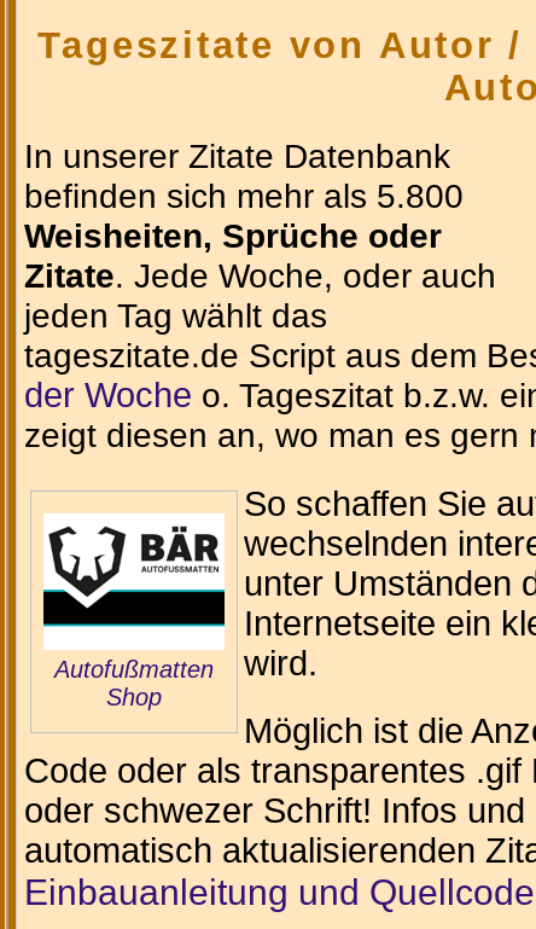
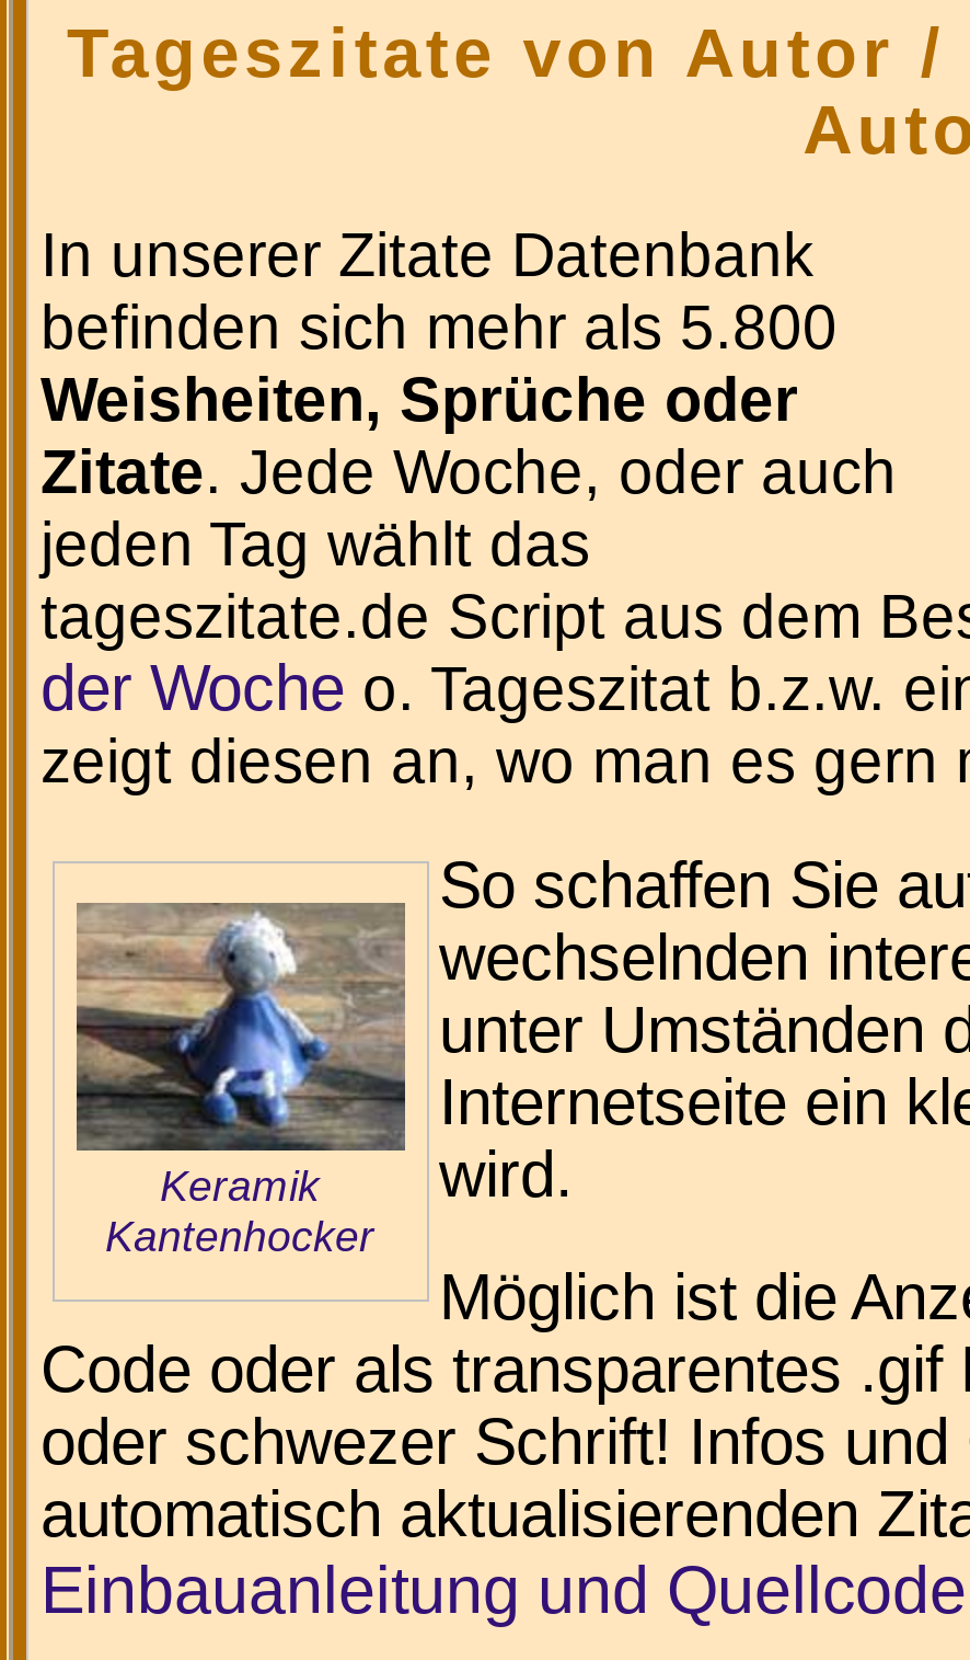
[42,513,226,710] [image] | Autofußmatten | Shop -> [74,901,407,1259] [image] | Keramik | Kantenhocker

